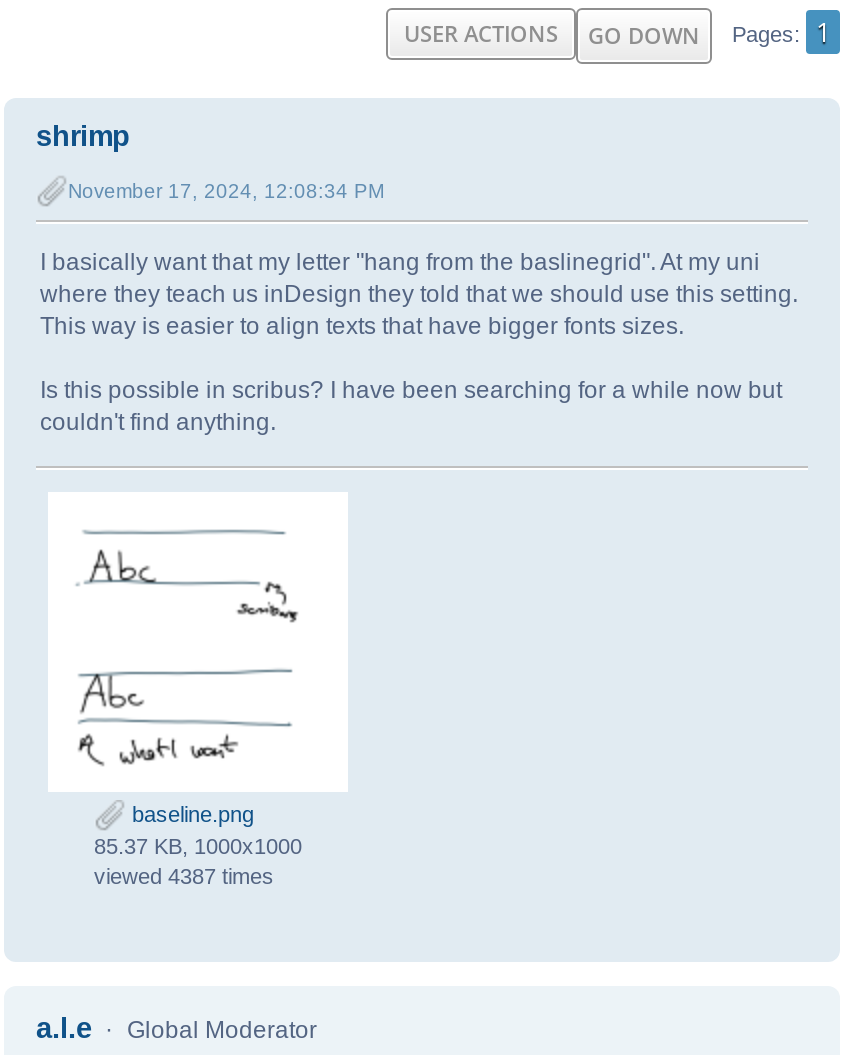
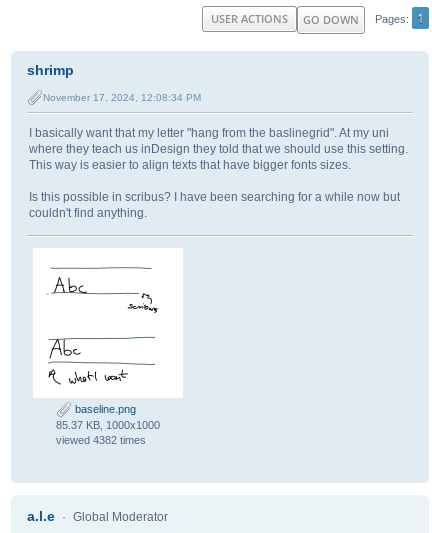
[94,863,274,887] viewed 4387 times -> [56,434,146,446] viewed 4382 times

